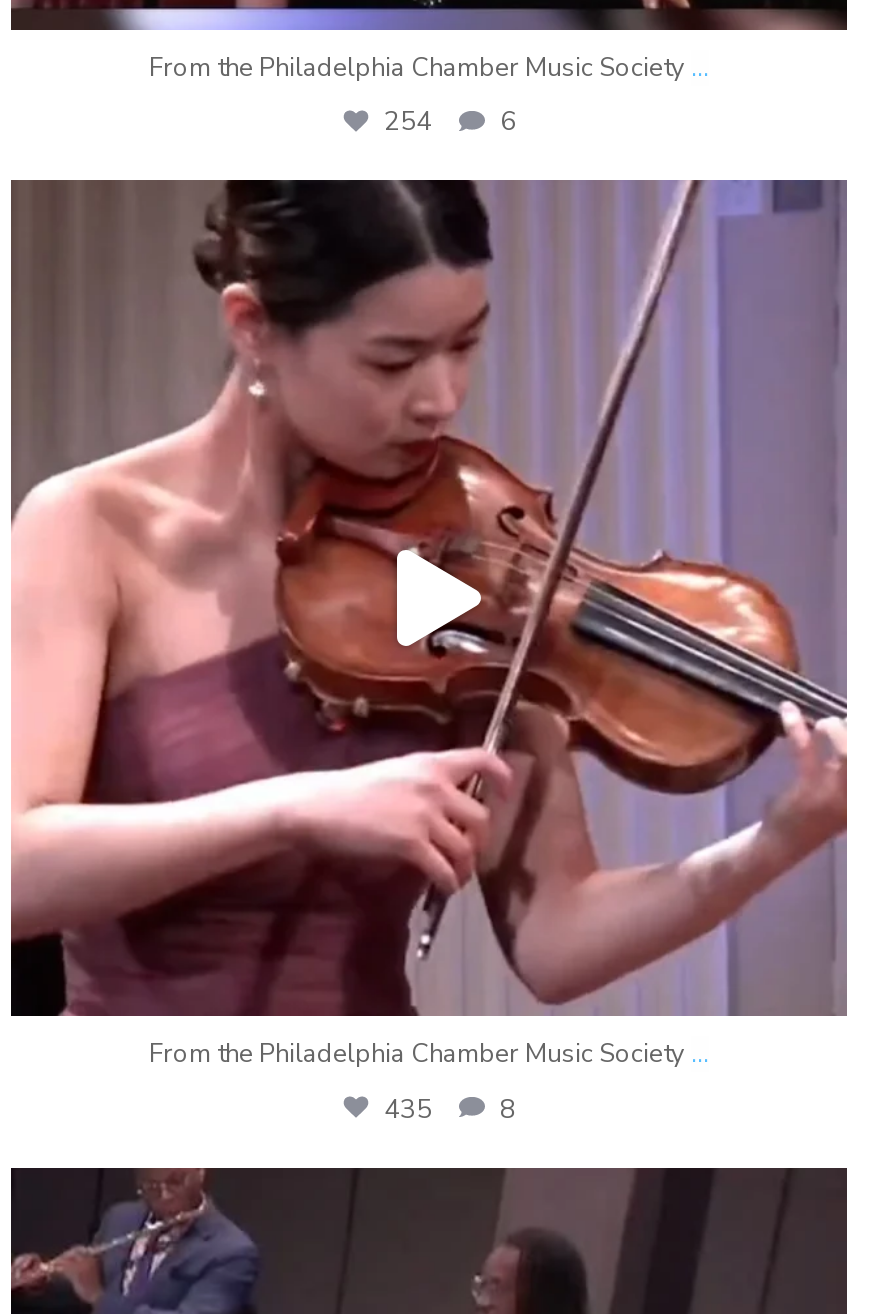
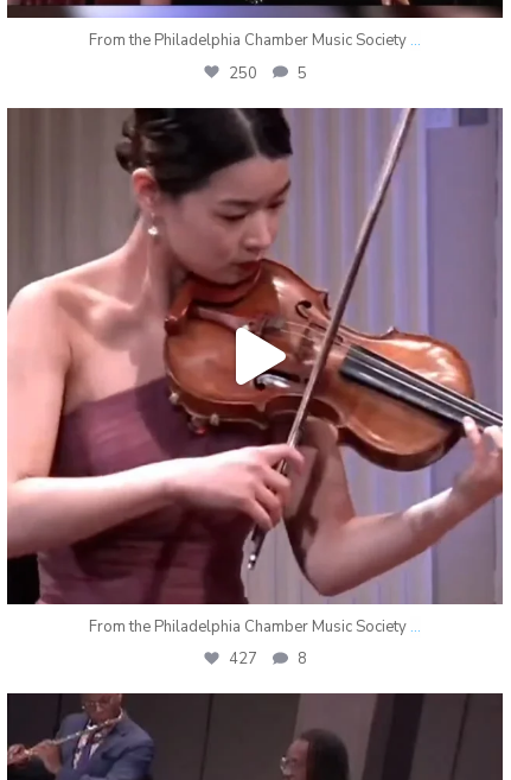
[384,105,438,141] 254 -> [228,63,260,84] 250
[500,105,516,141] 6 -> [297,63,306,84] 5
[384,1092,516,1128] 435 8 -> [228,648,306,670] 427 8

